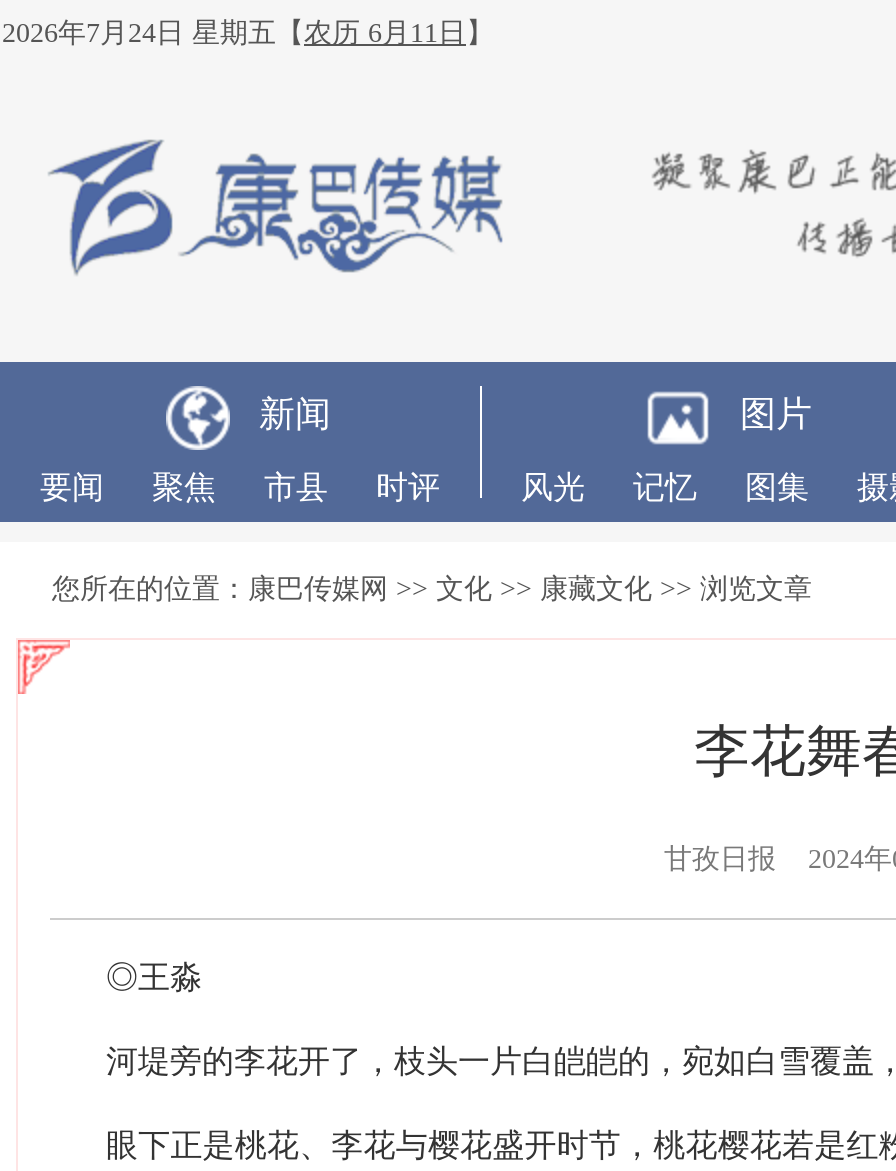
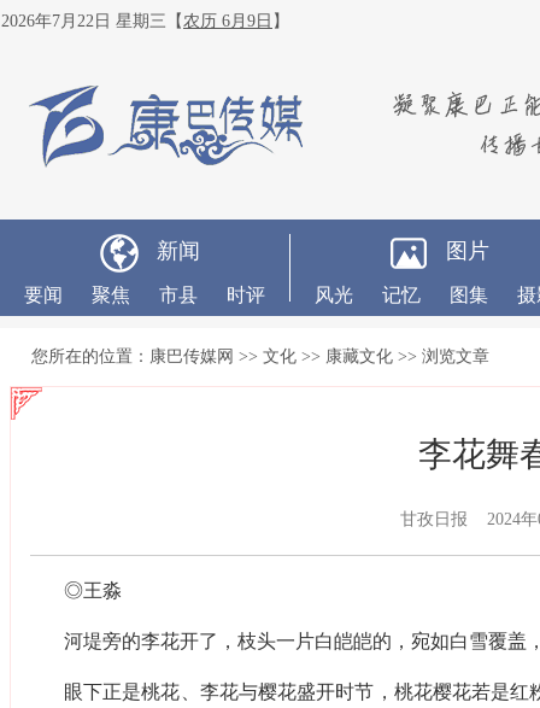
[2,18,494,48] 2026年7月24日 星期五【农历 6月11日】 -> [1,12,289,30] 2026年7月22日 星期三【农历 6月9日】

